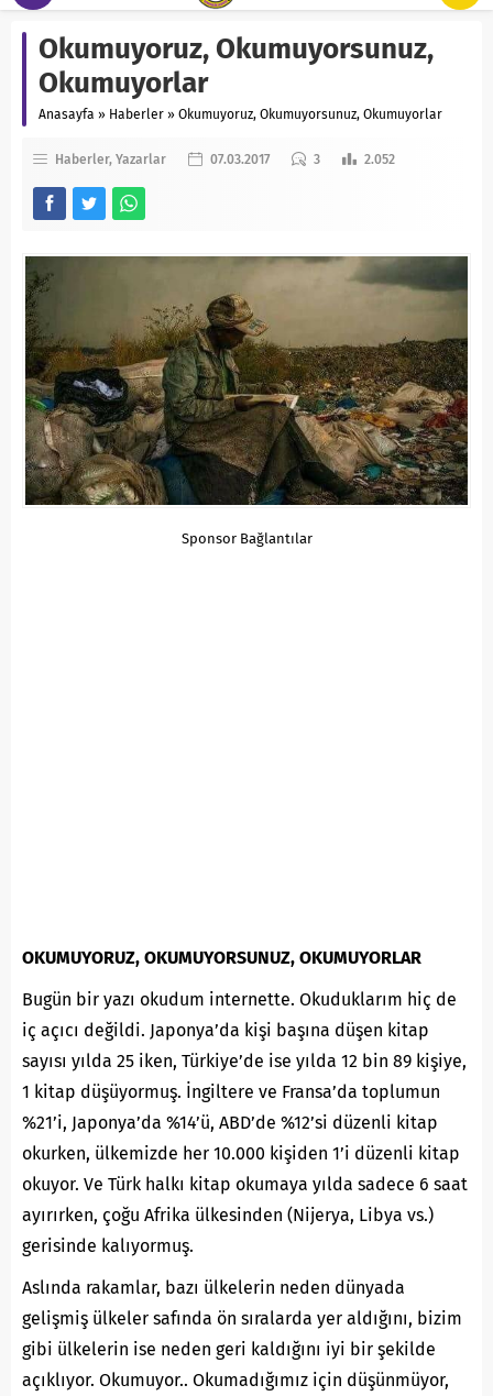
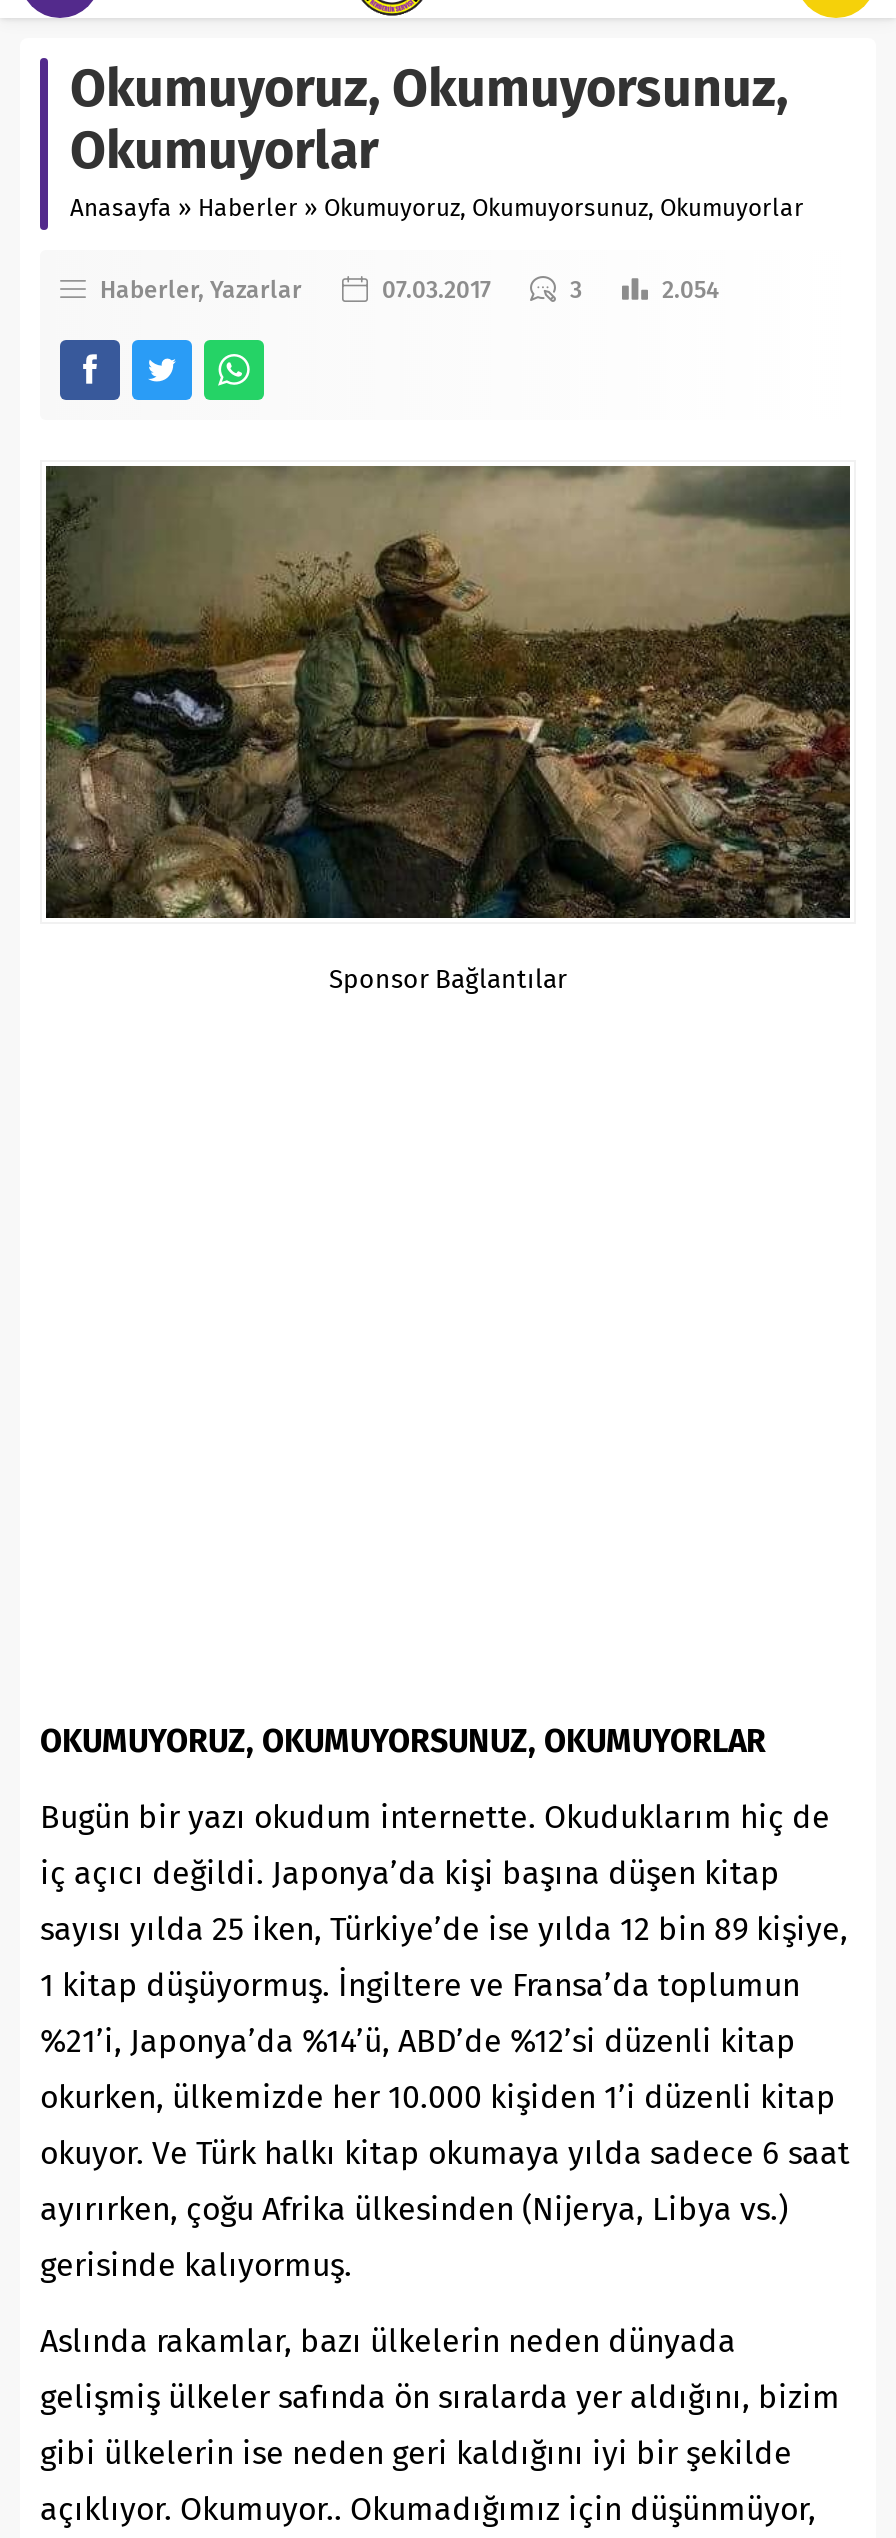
[364,152,395,167] 2.052 -> [662,276,720,304] 2.054

